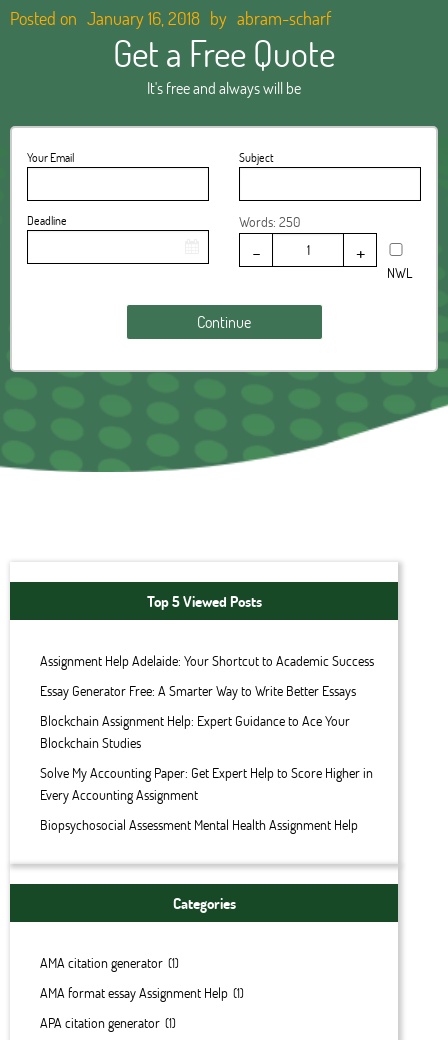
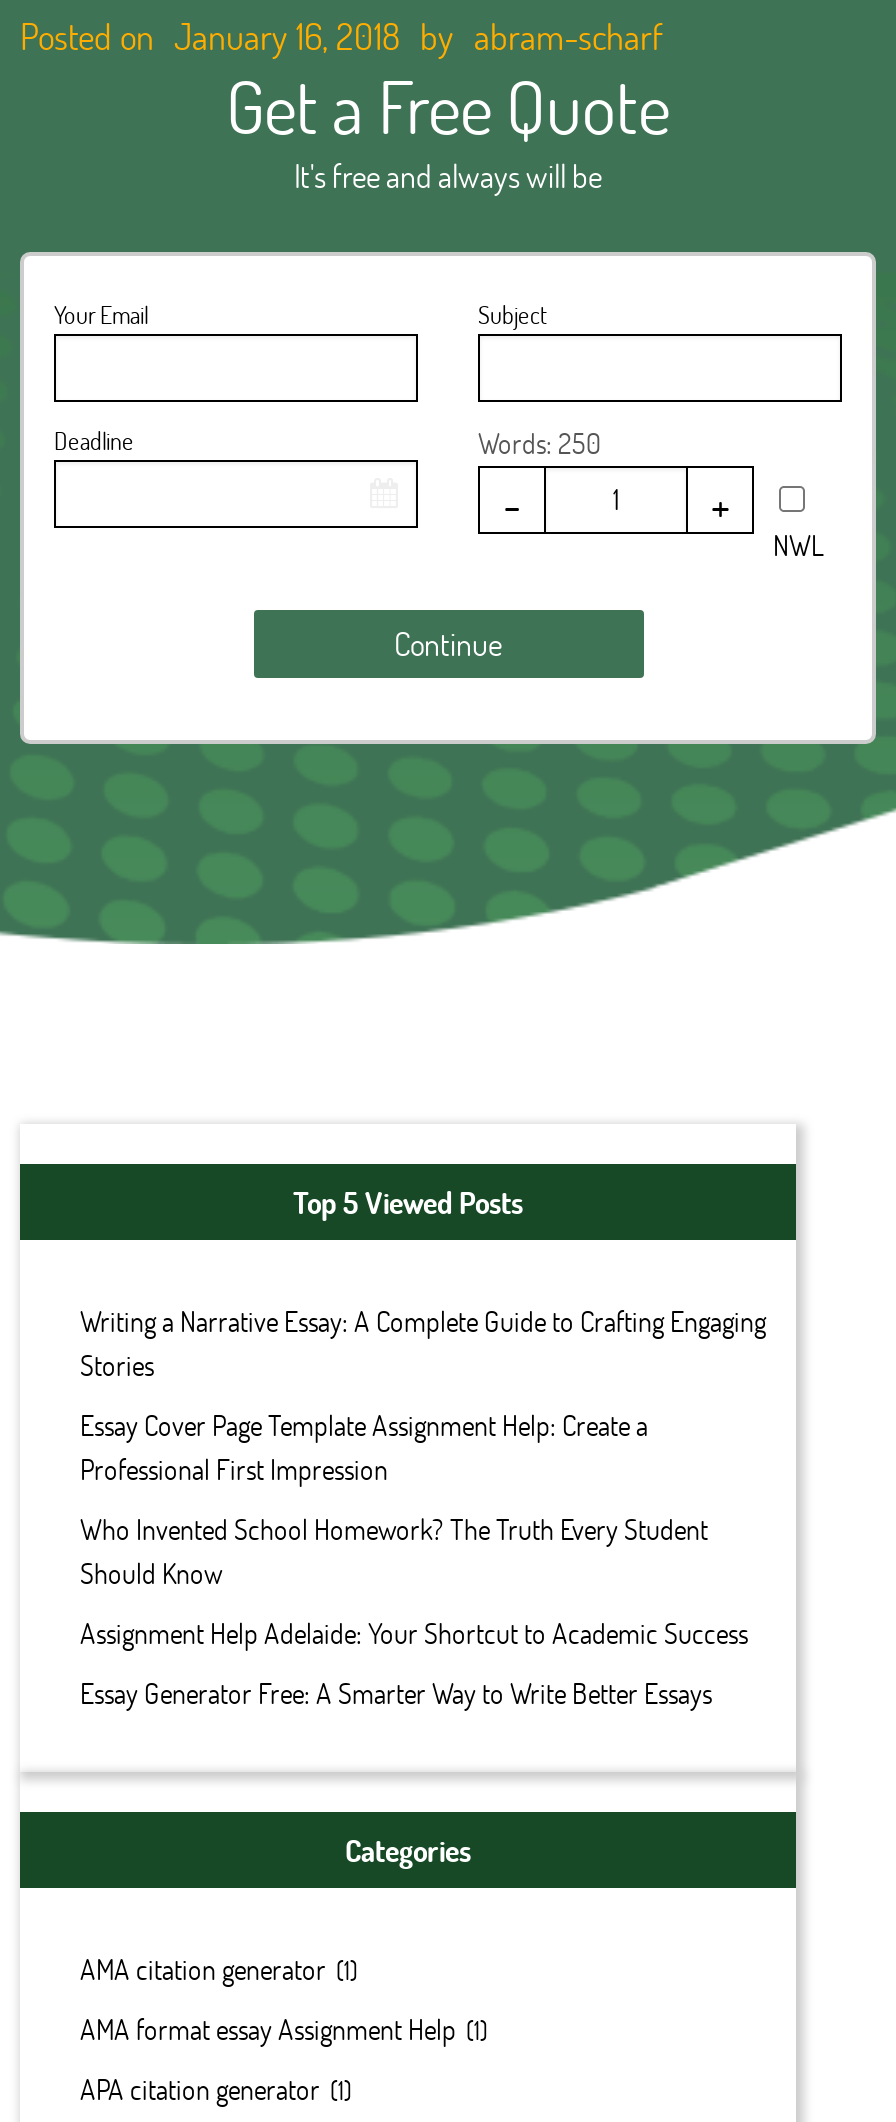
none -> [80,1301,766,1591] Writing a Narrative Essay: A Complete Guide to Crafting Engaging | Stories | Essay Cover Page Template Assignment Help: Create a | Professional First Impression | Who Invented School Homework? The Truth Every Student | Should Know
moved [40,651,374,700] -> [80,1613,748,1711]: Assignment Help Adelaide: Your Shortcut to Academic Success | Essay Generator Free: A Smarter Way to Write Better Essays
[40,711,373,834] Blockchain Assignment Help: Expert Guidance to Ace Your | Blockchain Studies | Solve My Accounting Paper: Get Expert Help to Score Higher in | Every Accounting Assignment | Biopsychosocial Assessment Mental Health Assignment Help -> none

